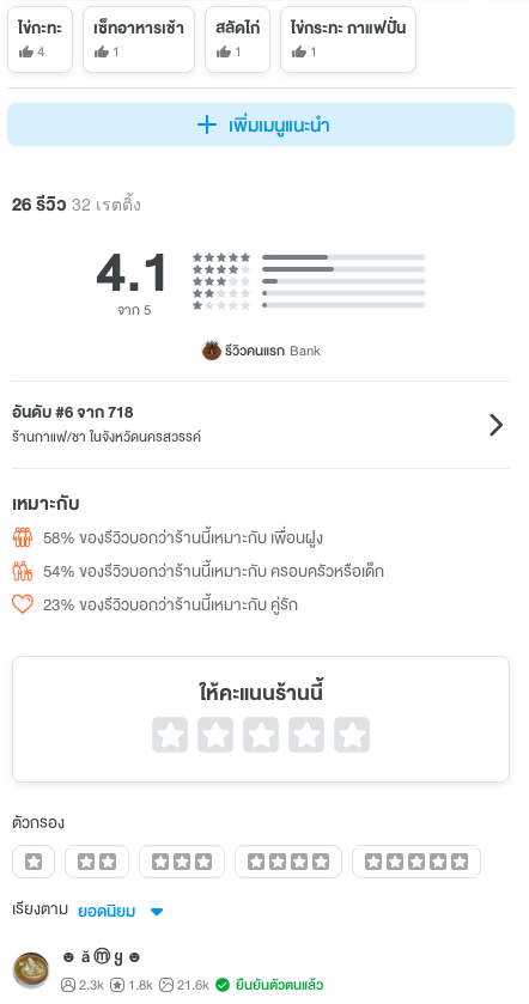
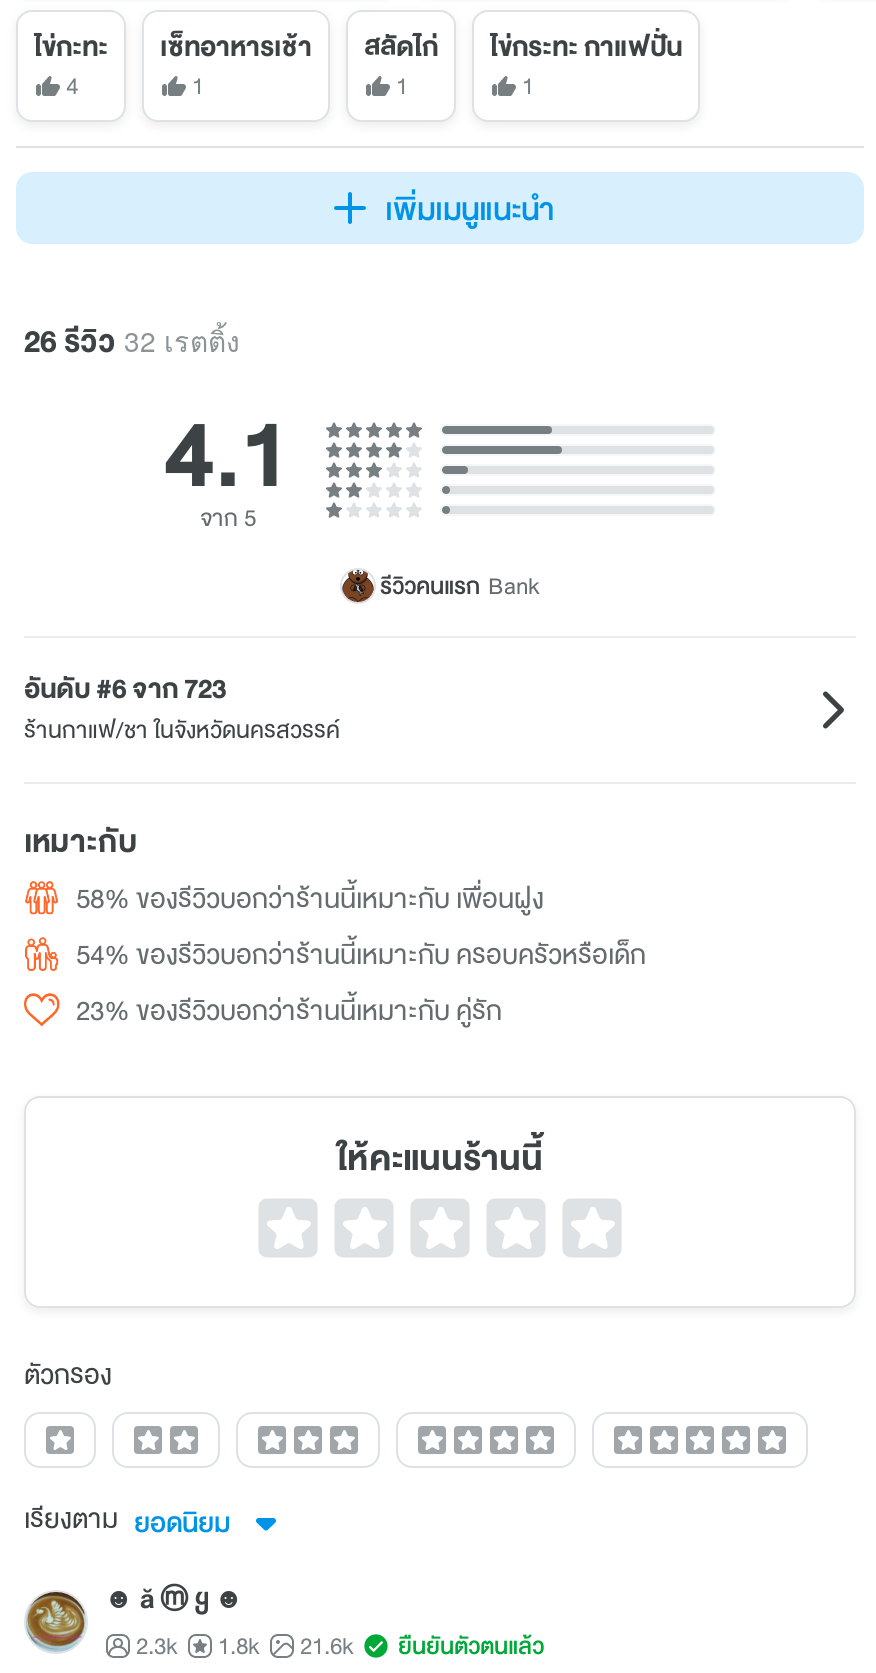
[12,400,133,425] อันดับ #6 จาก 718 -> [24,668,226,710] อันดับ #6 จาก 723

